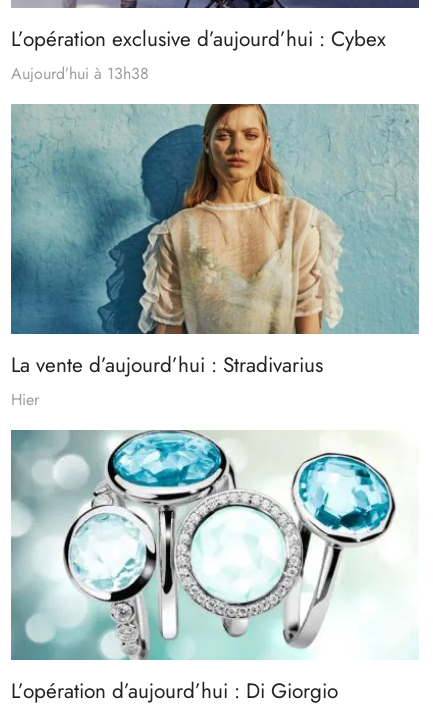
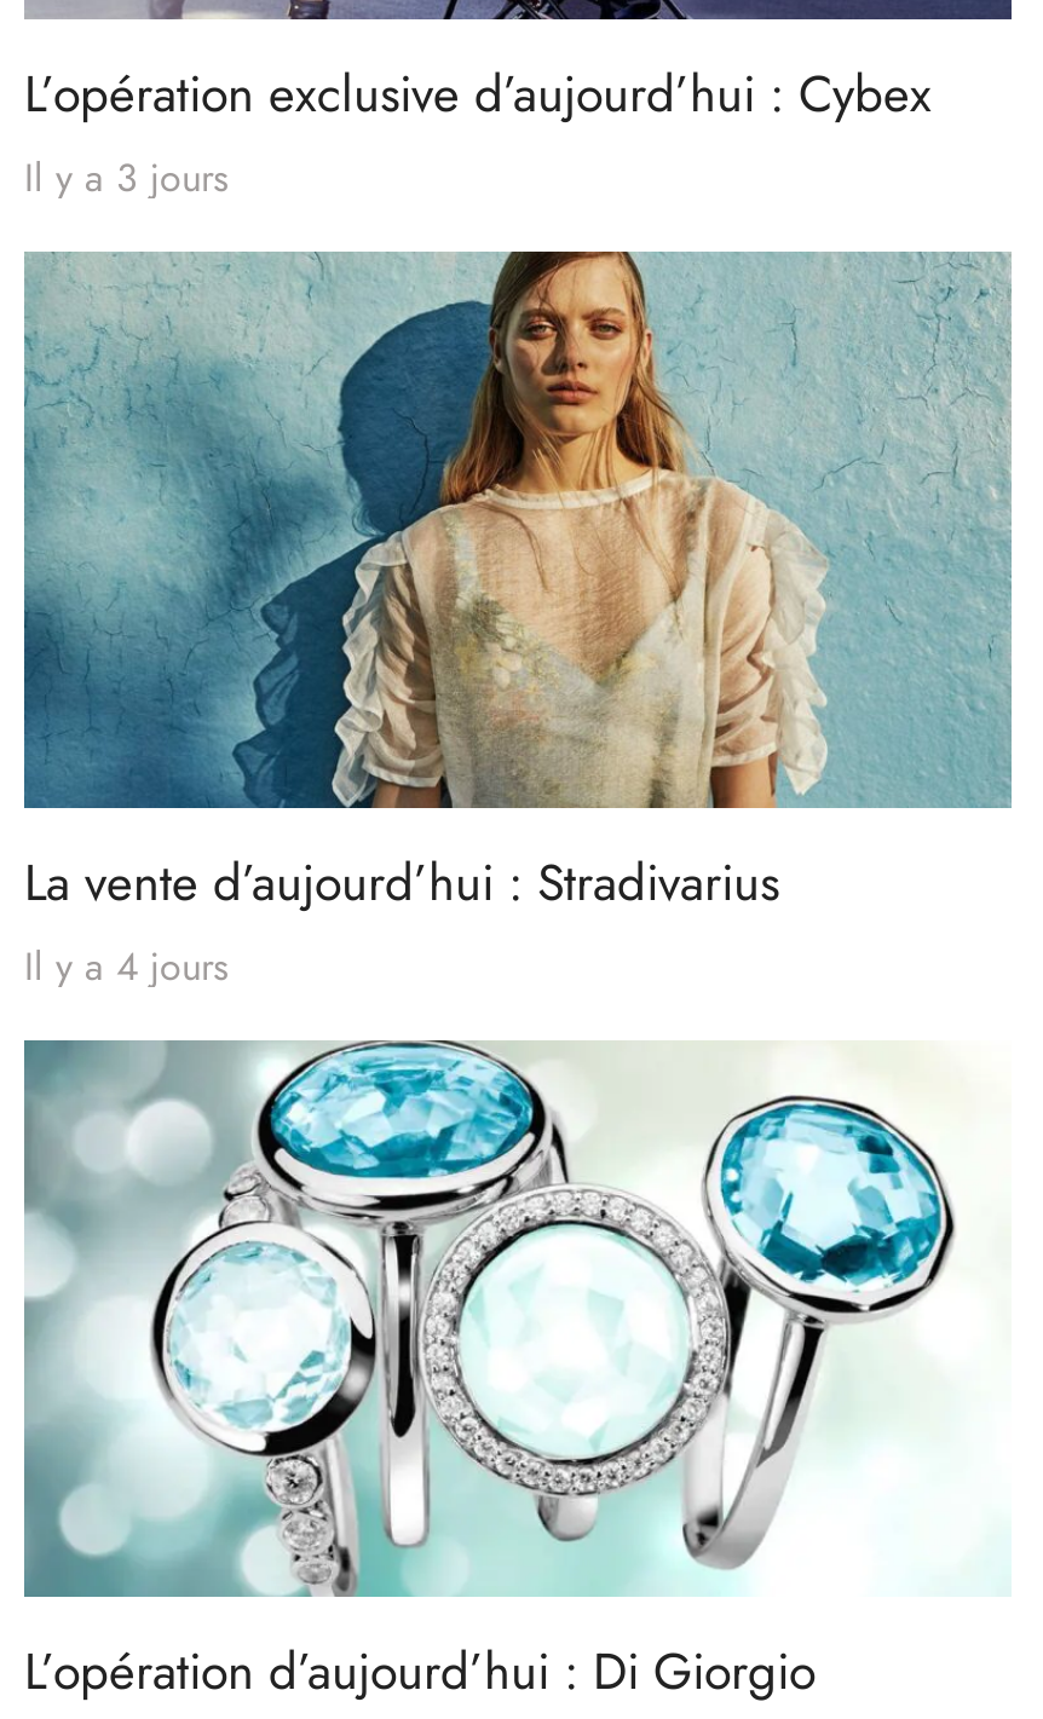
[11,62,149,85] Aujourd’hui à 13h38 -> [24,150,227,205] Il y a 3 jours
[11,388,39,411] Hier -> [24,938,227,994] Il y a 4 jours

